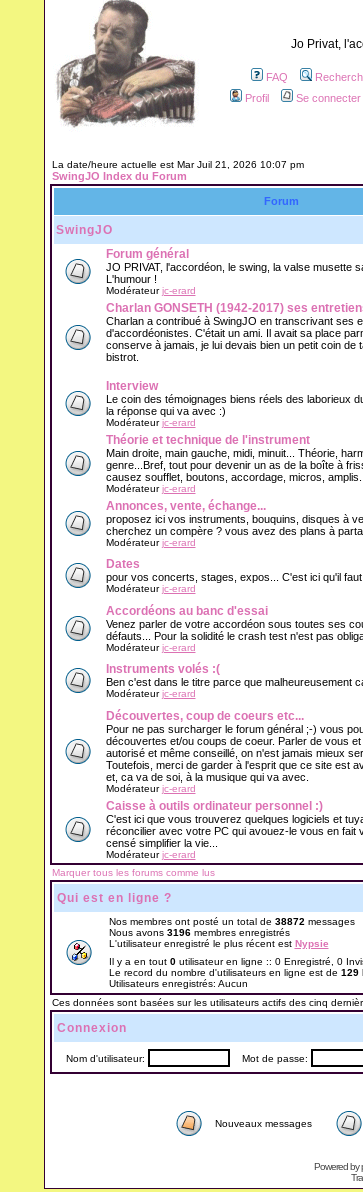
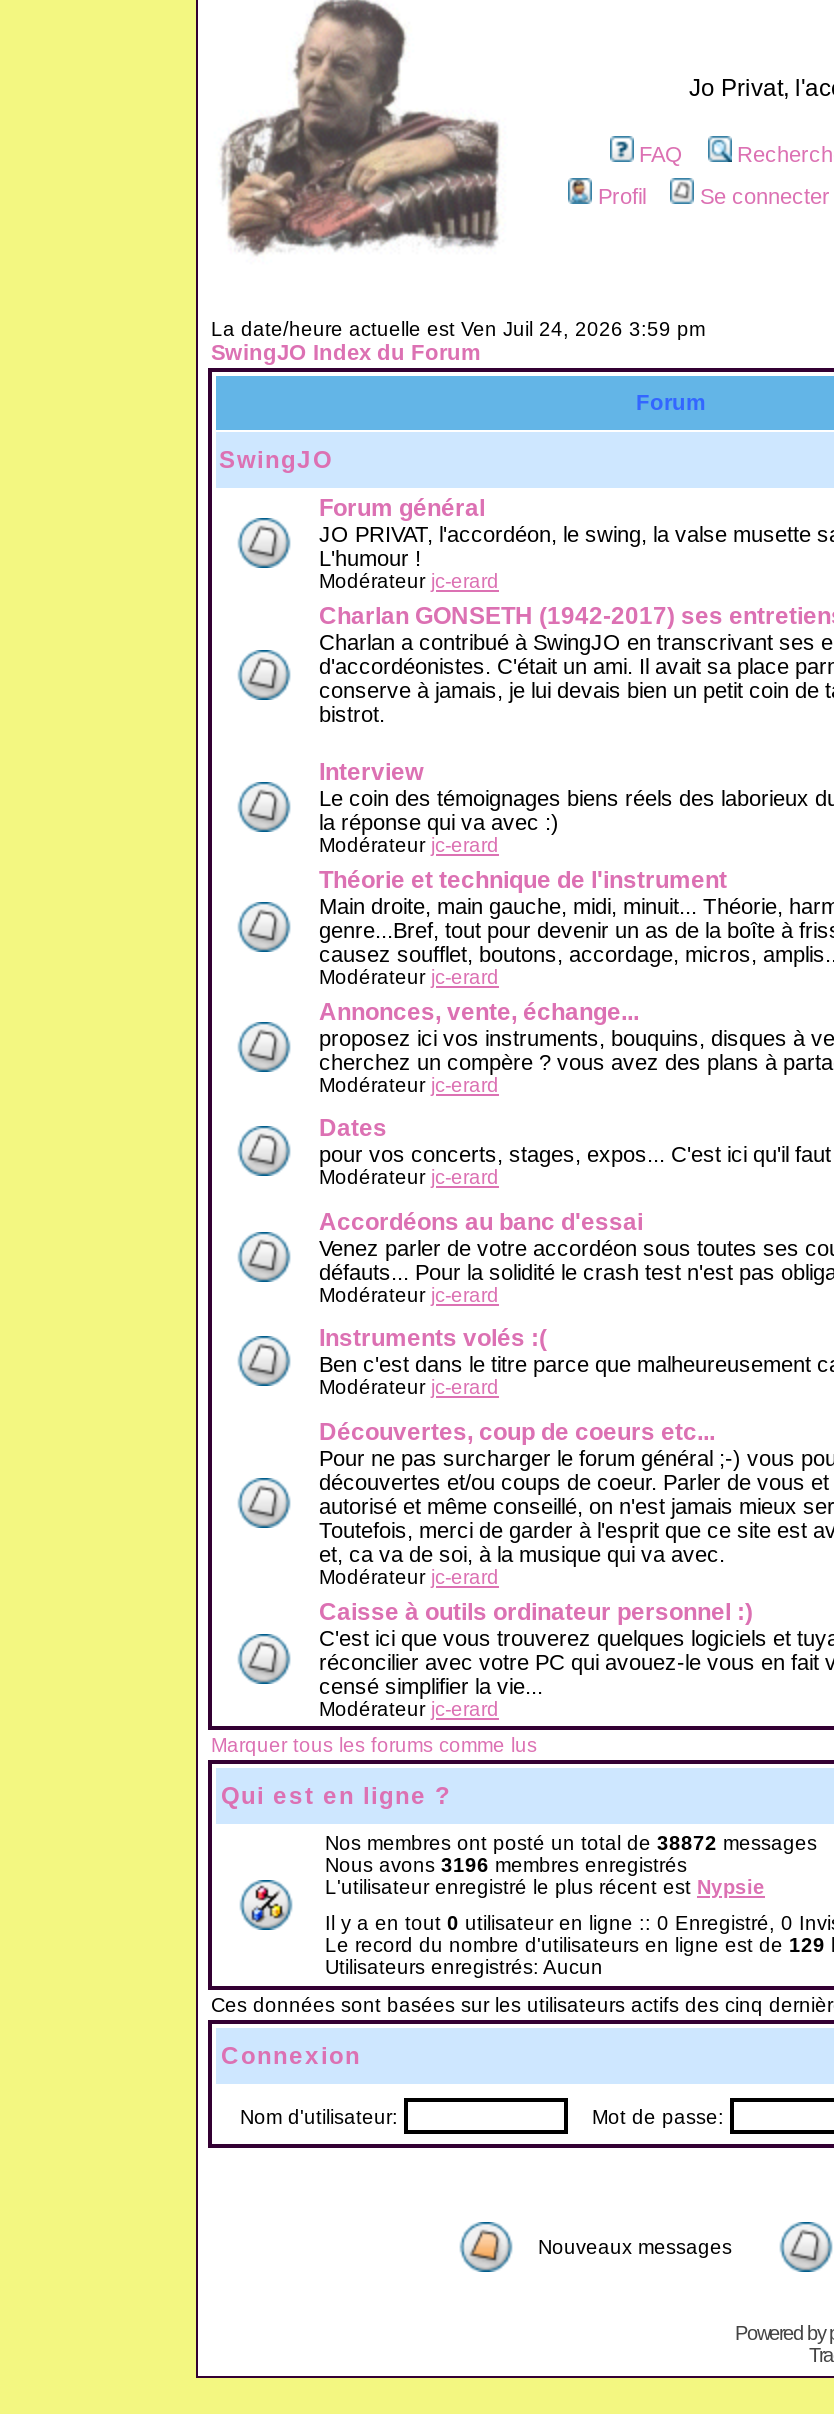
[51,159,303,170] La date/heure actuelle est Mar Juil 21, 2026 10:07 pm -> [211,318,705,340] La date/heure actuelle est Ven Juil 24, 2026 3:59 pm

